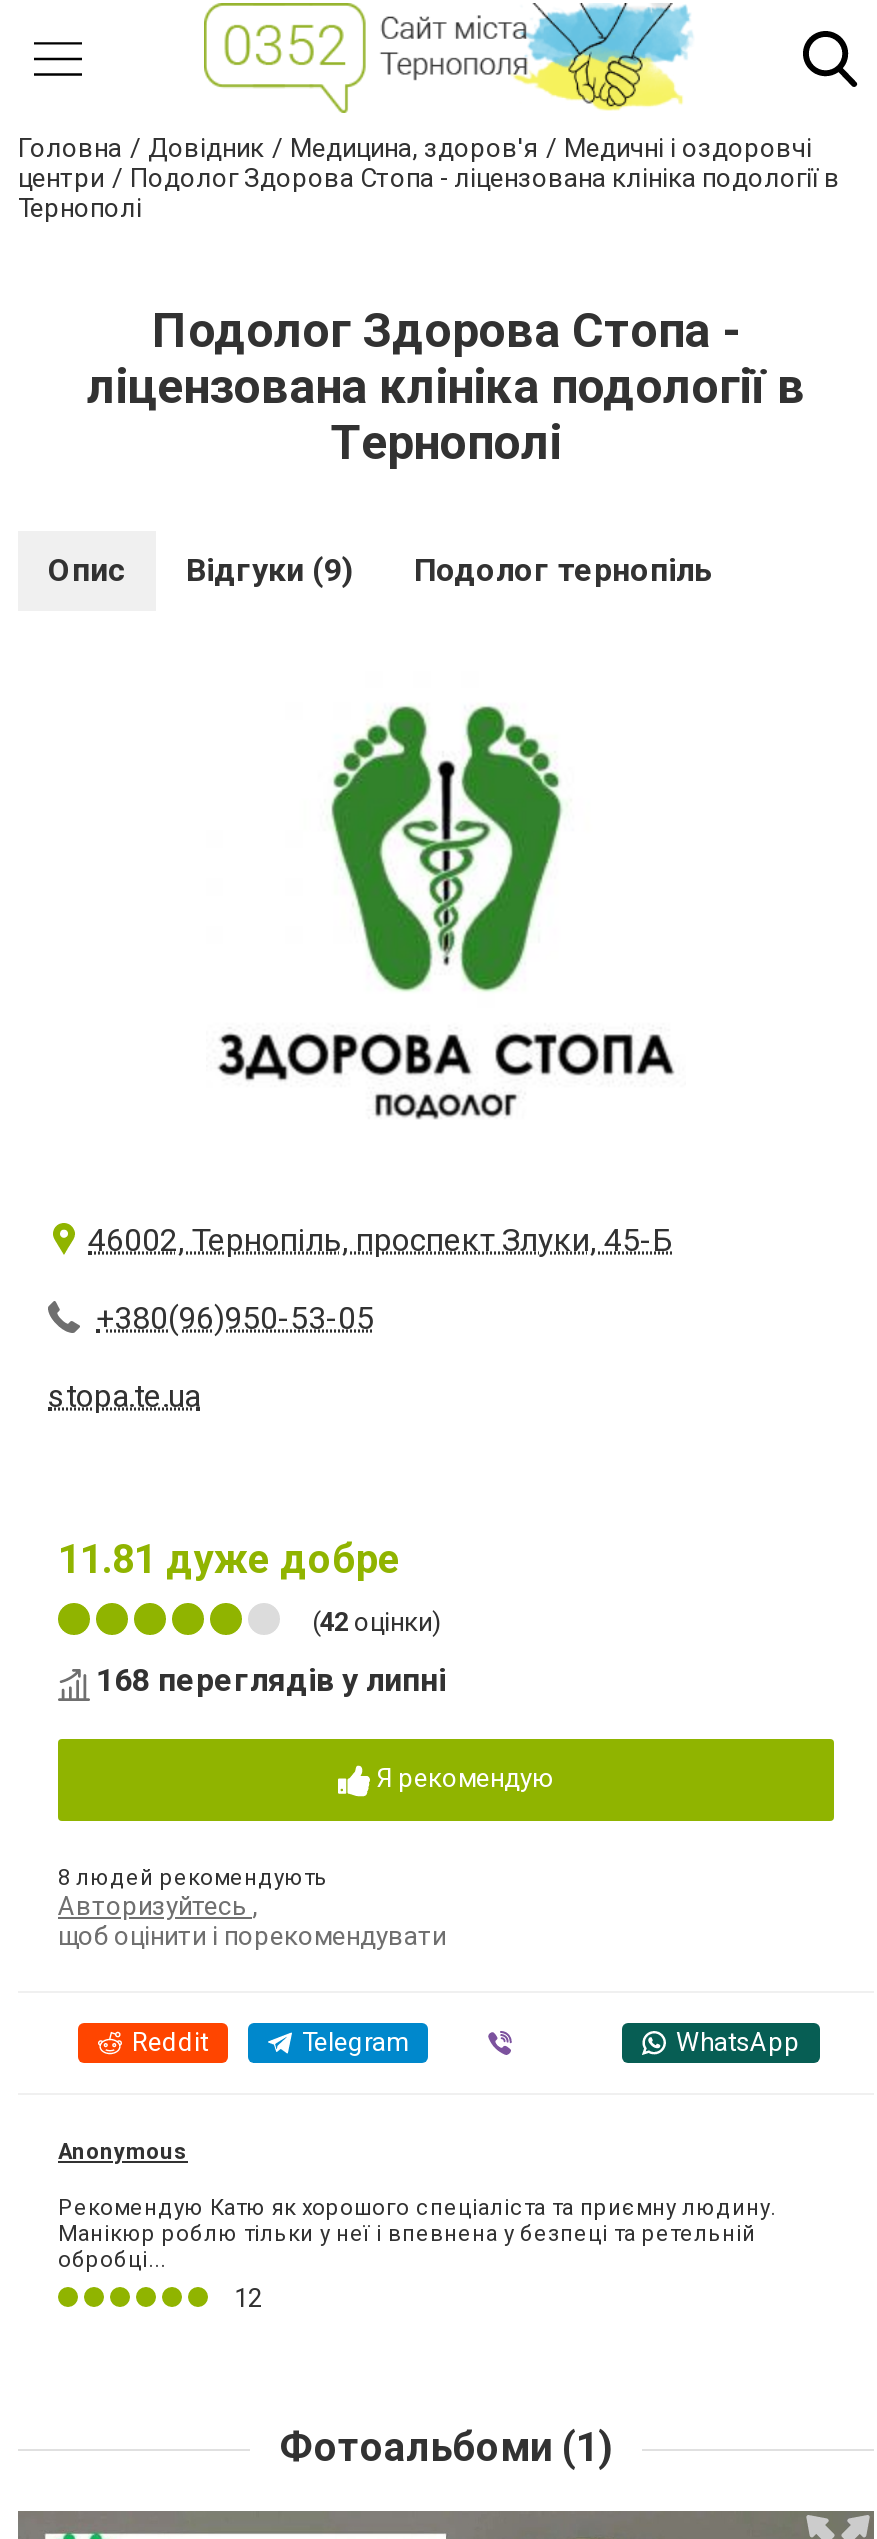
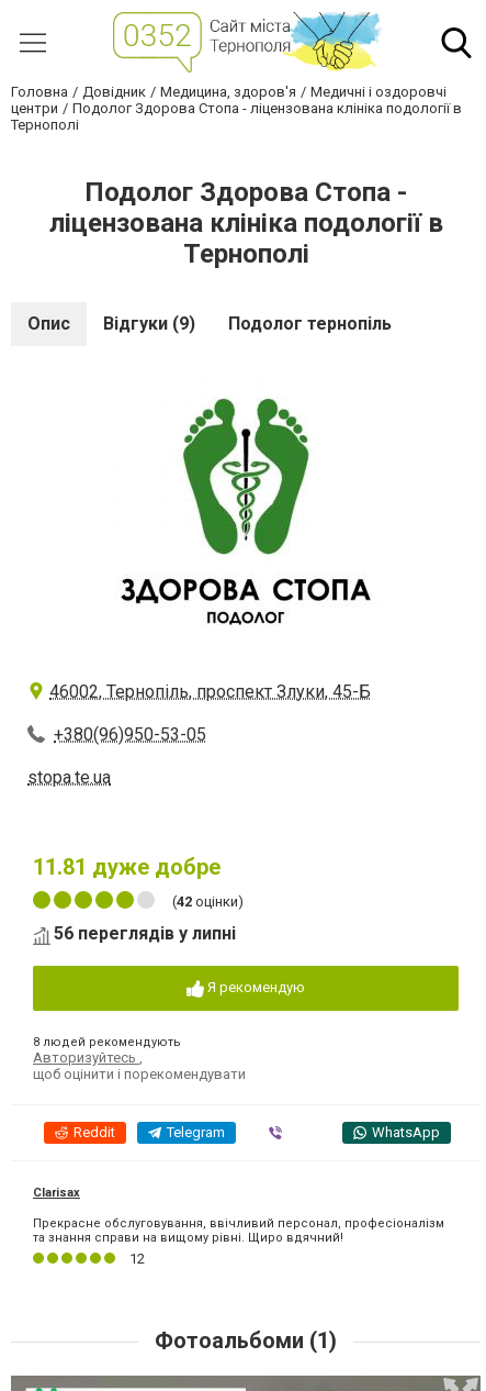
[96,1661,446,1699] 168 переглядів у липні -> [54,923,236,944] 56 переглядів у липні
[58,2138,188,2164] Anonymous -> [33,1185,80,1199] Clarisax
[58,2194,776,2272] Рекомендую Катю як хорошого спеціаліста та приємну людину. | Манікюр роблю тільки у неї і впевнена у безпеці та ретельній | обробці... -> [33,1216,444,1244] Прекрасне обслуговування, ввічливий персонал, професіоналізм | та знання справи на вищому рівні. Щиро вдячний!

